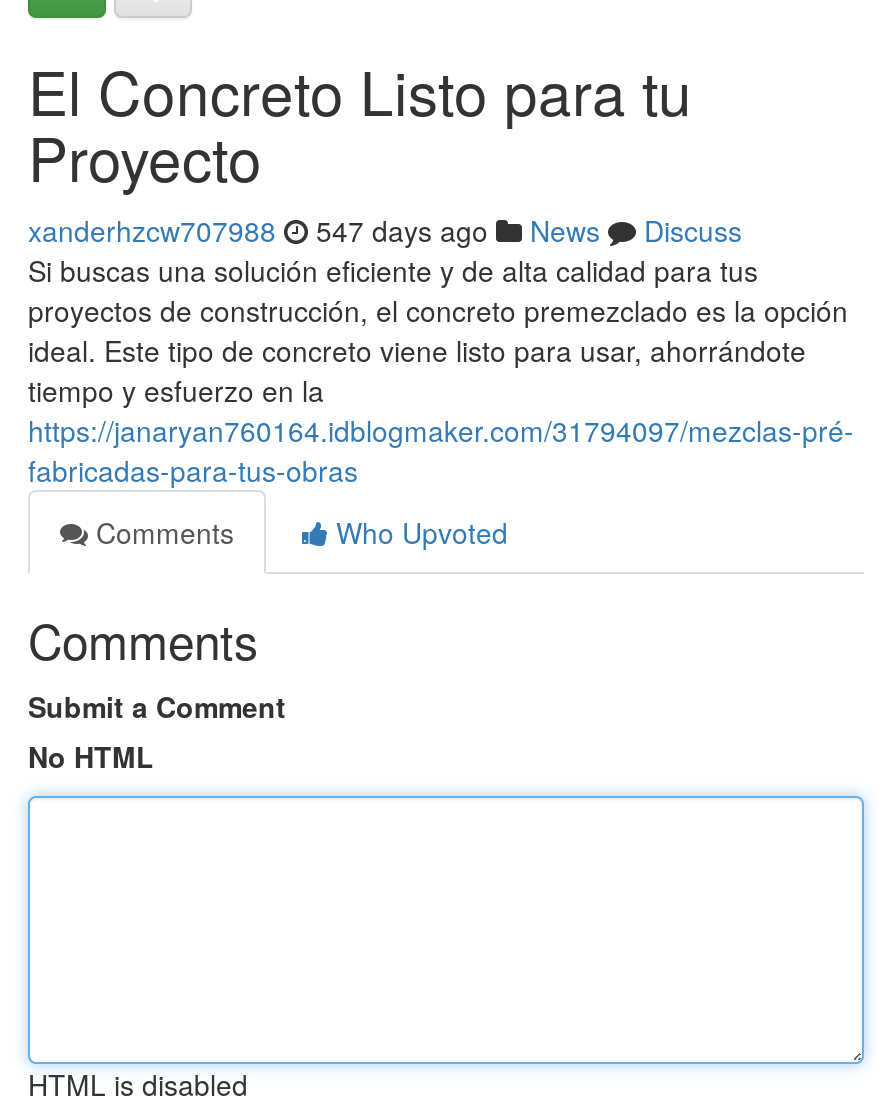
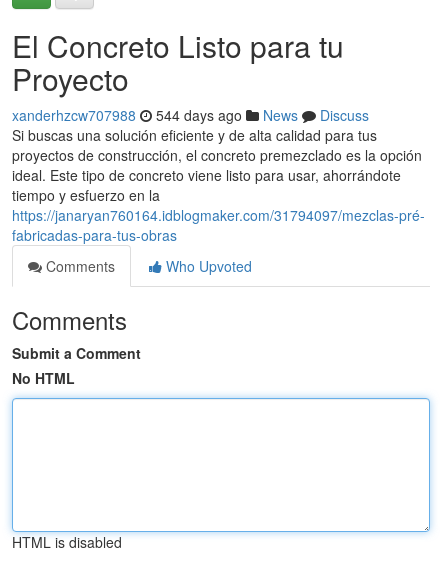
[28,210,742,250] xanderhzcw707988 547 days ago News Discuss -> [12,105,369,125] xanderhzcw707988 544 days ago News Discuss

